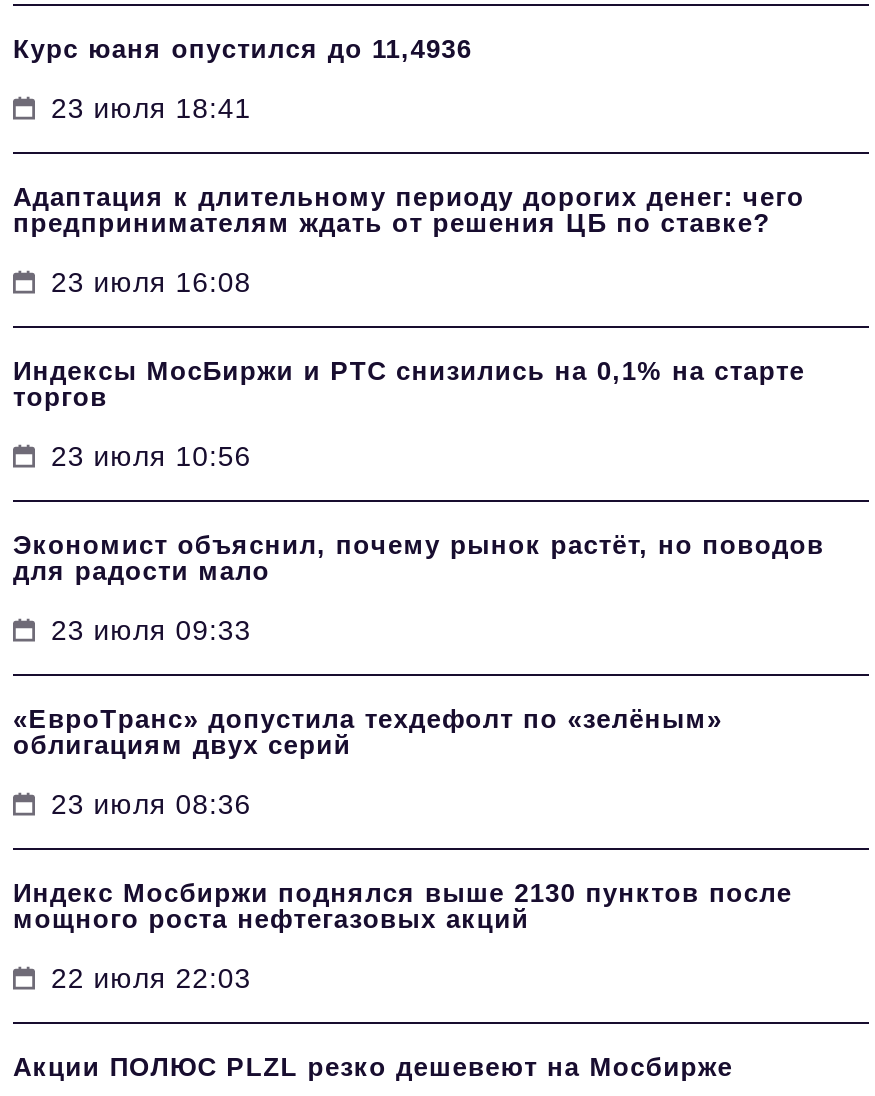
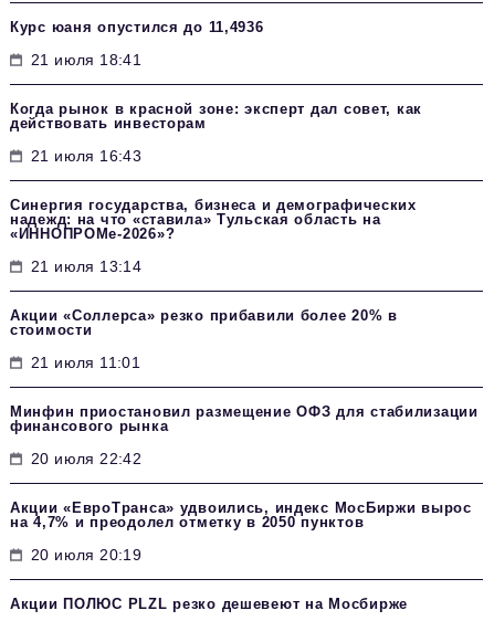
[51,93,251,125] 23 июля 18:41 -> [31,51,142,69] 21 июля 18:41
[13,183,804,239] Адаптация к длительному периоду дорогих денег: чего | предпринимателям ждать от решения ЦБ по ставке? -> [10,101,422,132] Когда рынок в красной зоне: эксперт дал совет, как | действовать инвесторам
[51,267,251,299] 23 июля 16:08 -> [31,147,142,165] 21 июля 16:43
[13,357,805,413] Индексы МосБиржи и РТС снизились на 0,1% на старте | торгов -> [10,197,416,242] Синергия государства, бизнеса и демографических | надежд: на что «ставила» Тульская область на | «ИННОПРОМе-2026»?
[51,441,251,473] 23 июля 10:56 -> [31,258,142,275] 21 июля 13:14
[13,531,824,587] Экономист объяснил, почему рынок растёт, но поводов | для радости мало -> [10,308,398,338] Акции «Соллерса» резко прибавили более 20% в | стоимости
[51,615,251,647] 23 июля 09:33 -> [31,354,141,372] 21 июля 11:01
[13,705,722,761] «ЕвроТранс» допустила техдефолт по «зелёным» | облигациям двух серий -> [10,404,478,435] Минфин приостановил размещение ОФЗ для стабилизации | финансового рынка
[51,789,251,821] 23 июля 08:36 -> [31,450,142,468] 20 июля 22:42
[13,879,792,935] Индекс Мосбиржи поднялся выше 2130 пунктов после | мощного роста нефтегазовых акций -> [10,500,472,531] Акции «ЕвроТранса» удвоились, индекс МосБиржи вырос | на 4,7% и преодолел отметку в 2050 пунктов
[51,963,251,995] 22 июля 22:03 -> [31,546,142,564] 20 июля 20:19

